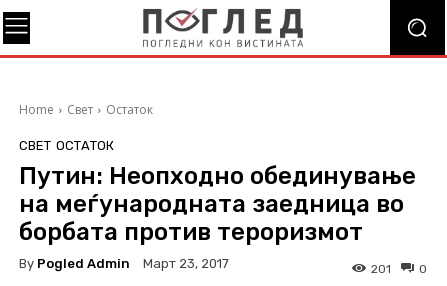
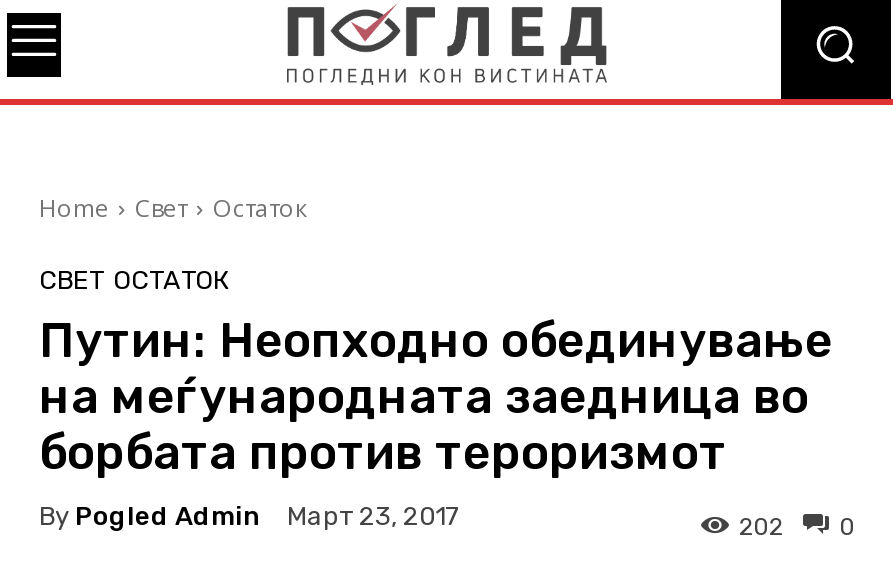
[371,262,427,276] 201 0 -> [739,513,855,541] 202 0

